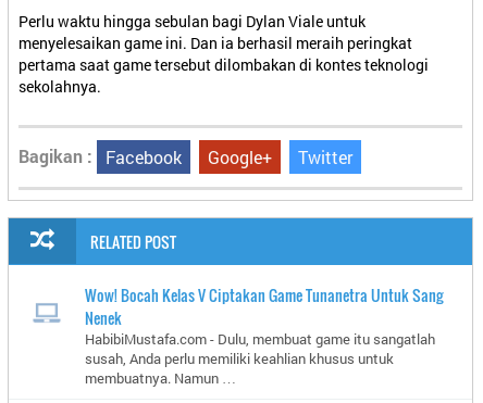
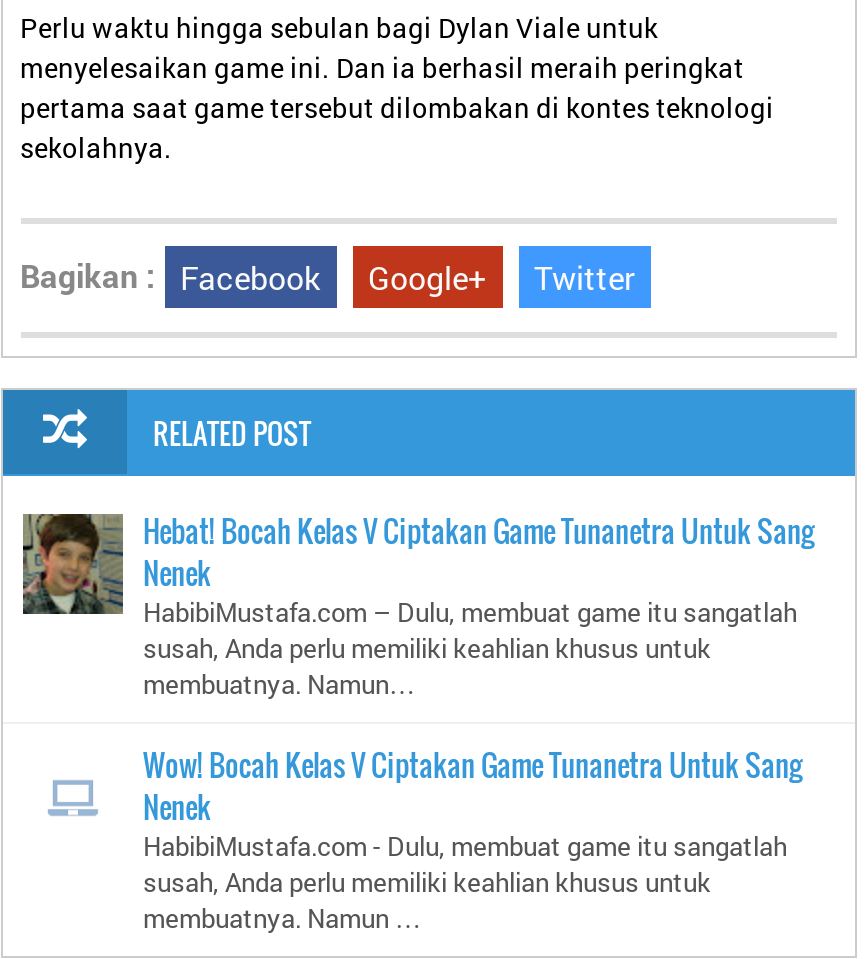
none -> [21,510,813,702] [image] | Hebat! Bocah Kelas V Ciptakan Game Tunanetra Untuk Sang | Nenek | HabibiMustafa.com – Dulu, membuat game itu sangatlah | susah, Anda perlu memiliki keahlian khusus untuk | membuatnya. Namun…

